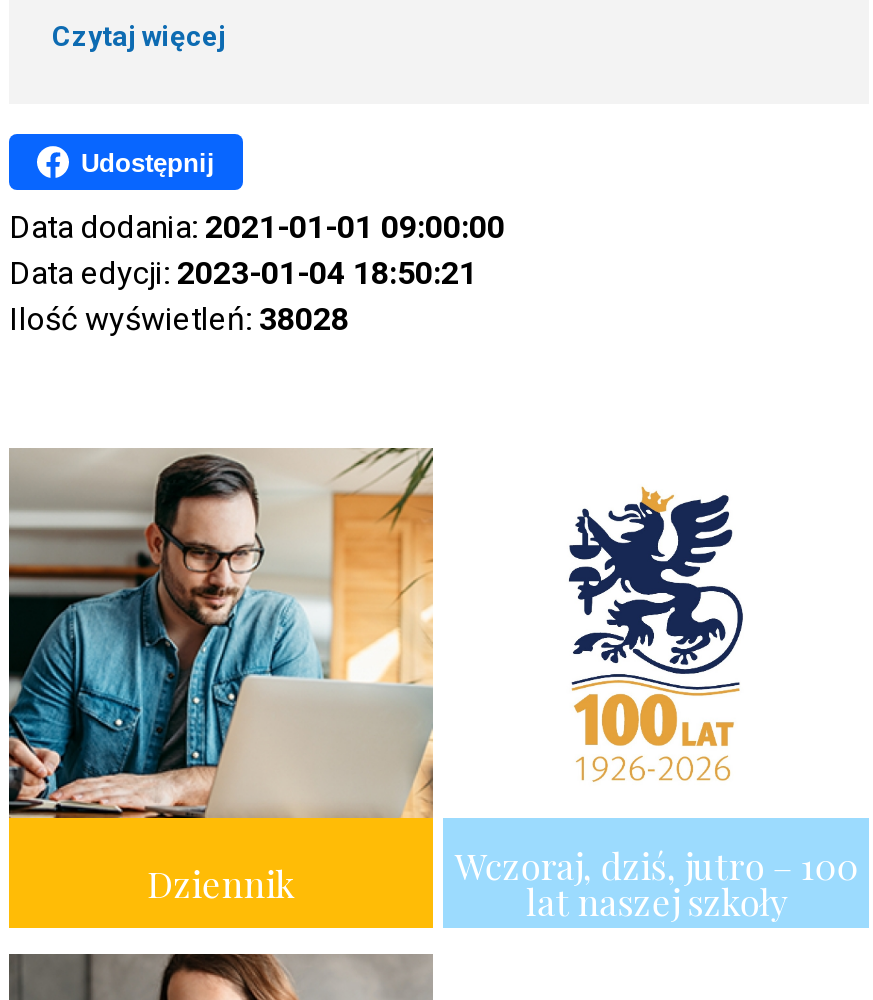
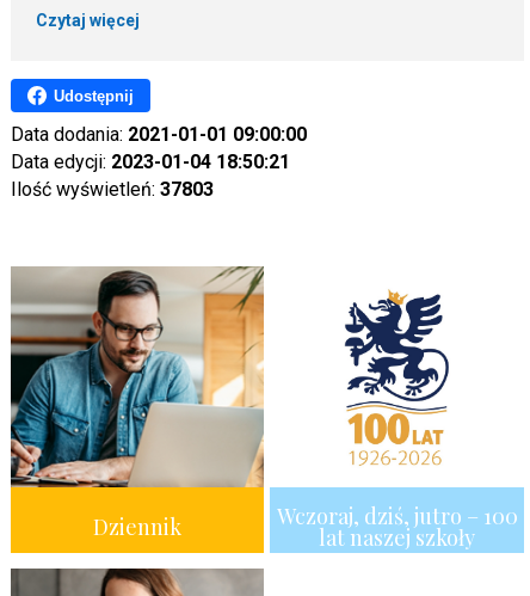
[9,300,349,338] Ilość wyświetleń: 38028 -> [11,178,214,201] Ilość wyświetleń: 37803

